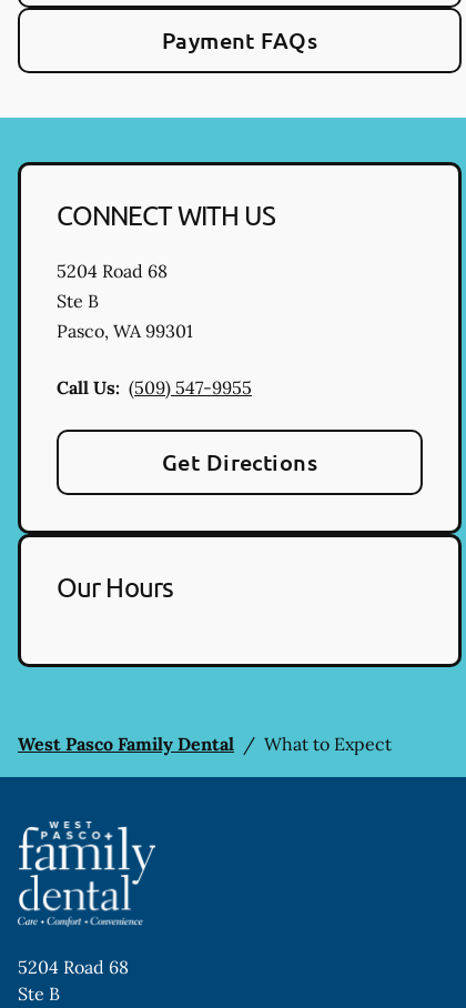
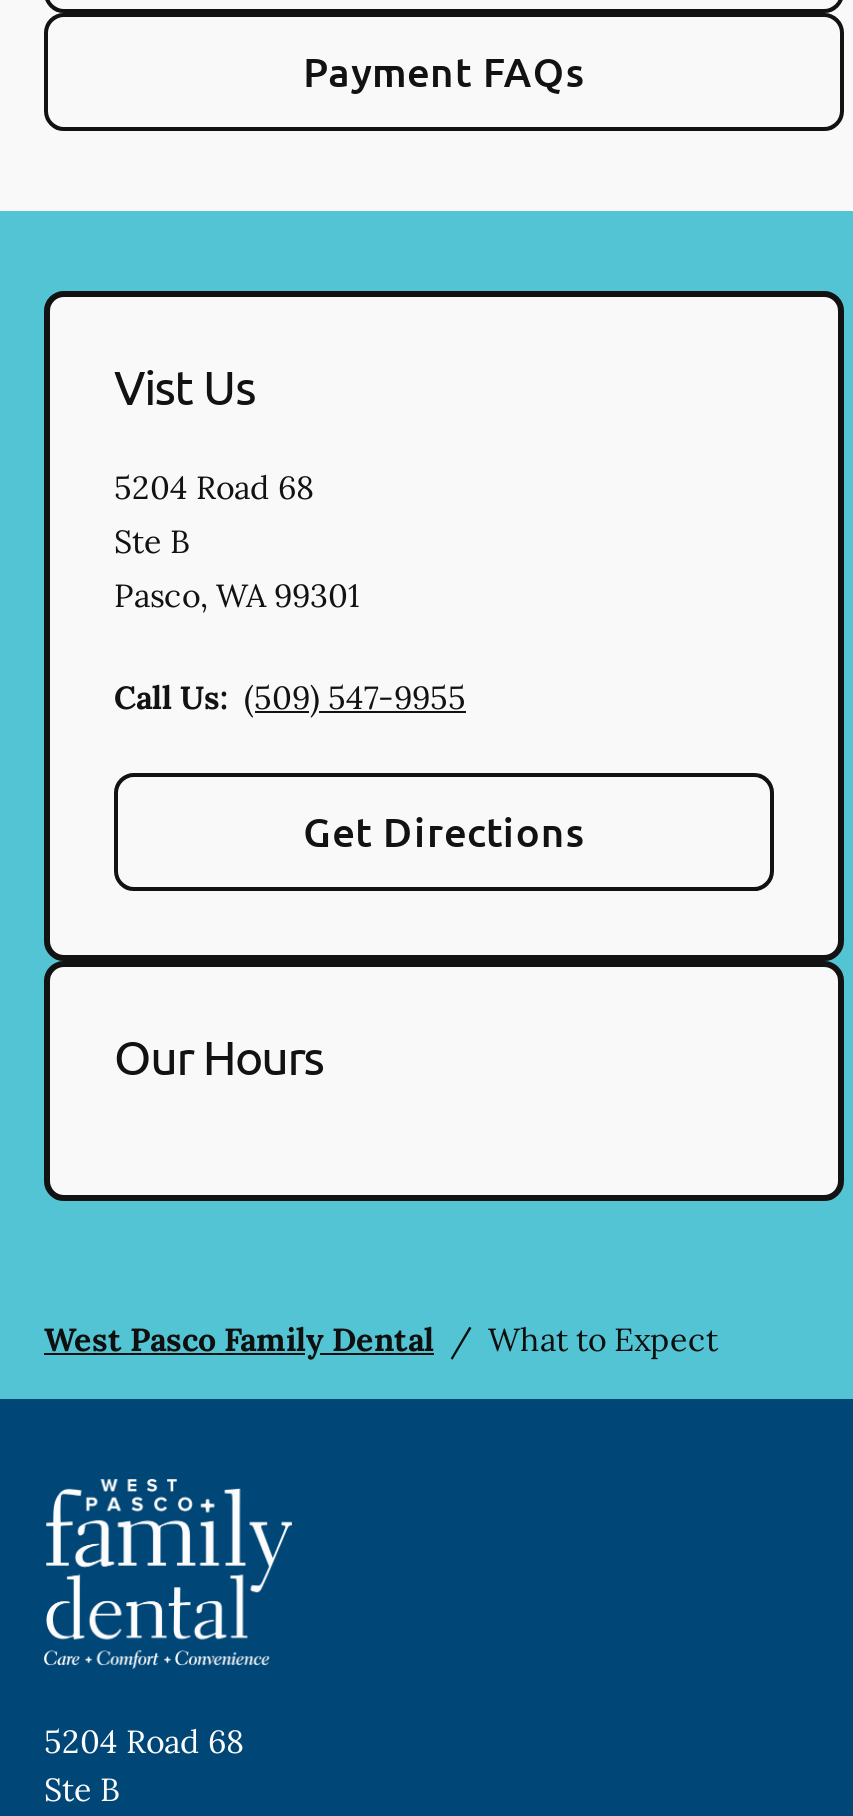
[57,198,276,230] CONNECT WITH US -> [114,357,255,415] Vist Us

